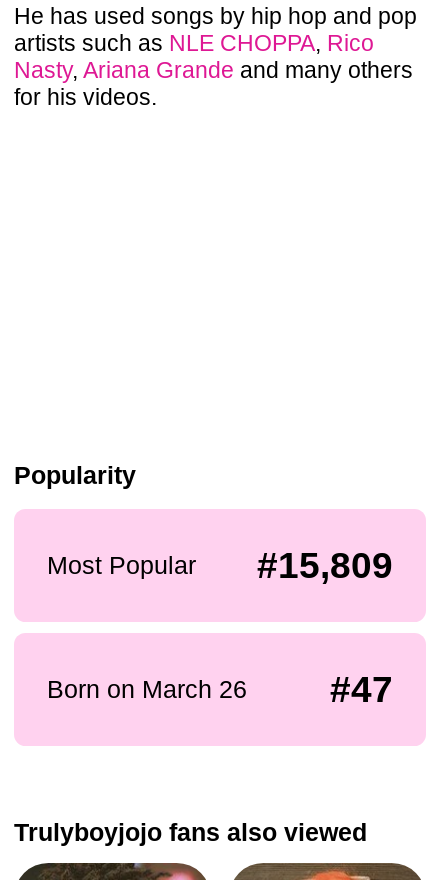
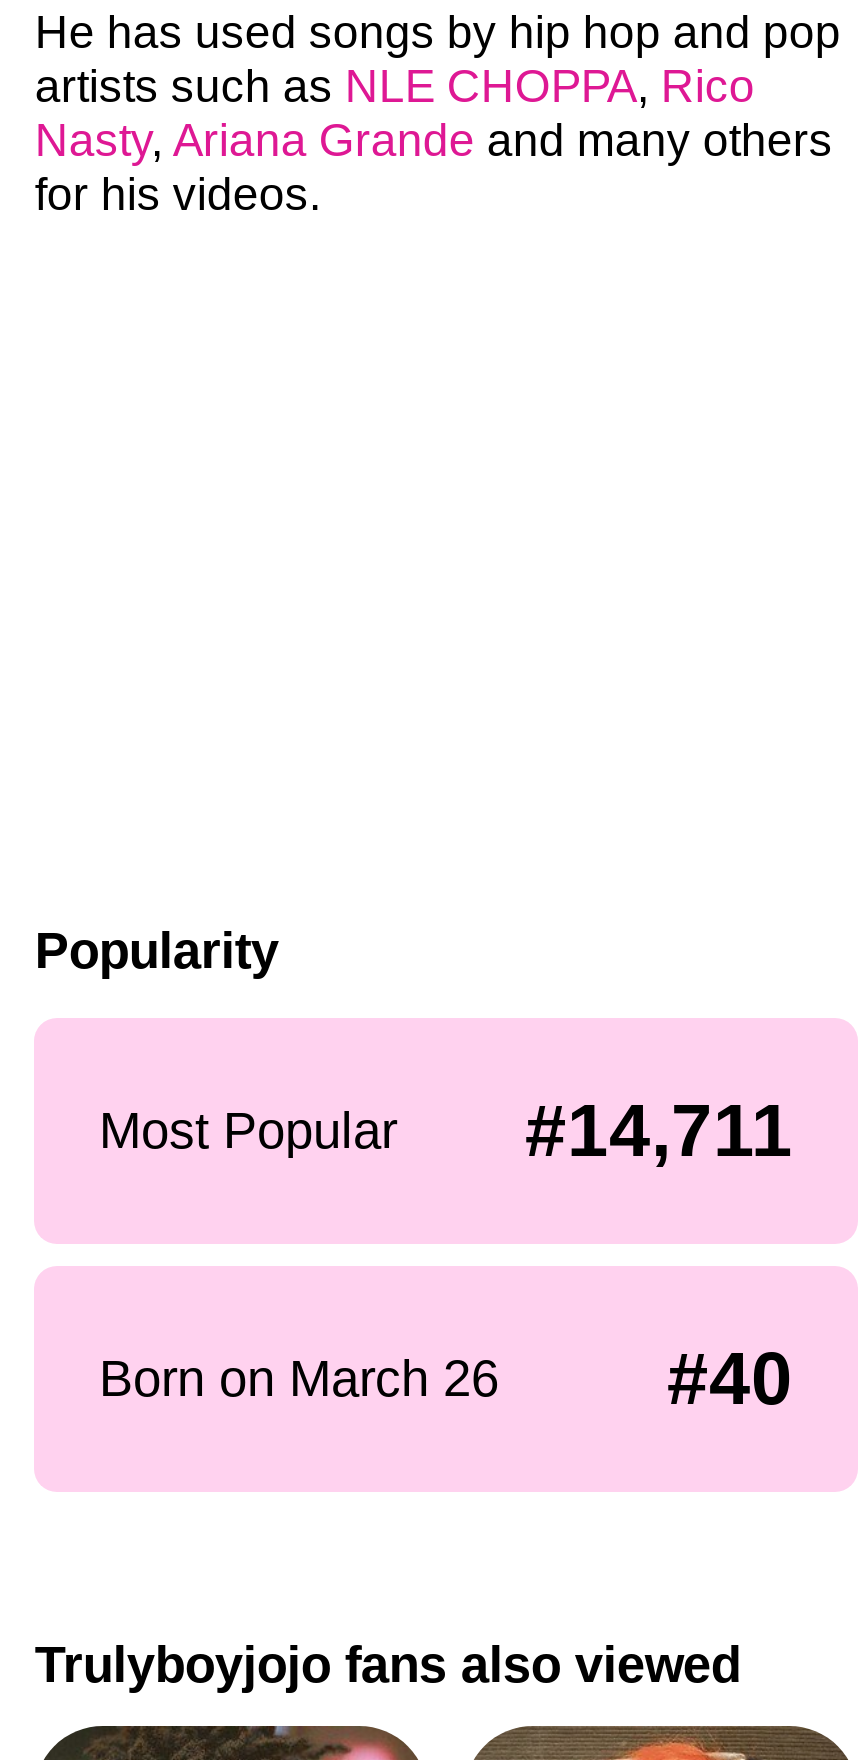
[257,545,393,586] #15,809 -> [525,1090,793,1172] #14,711
[330,669,393,710] #47 -> [667,1339,793,1421] #40

